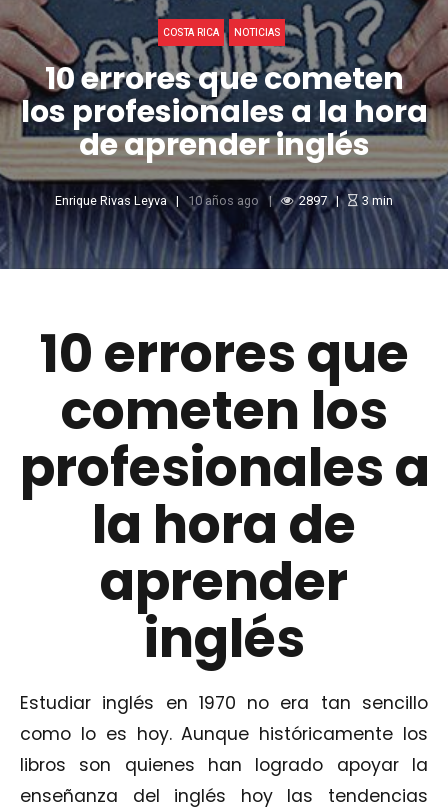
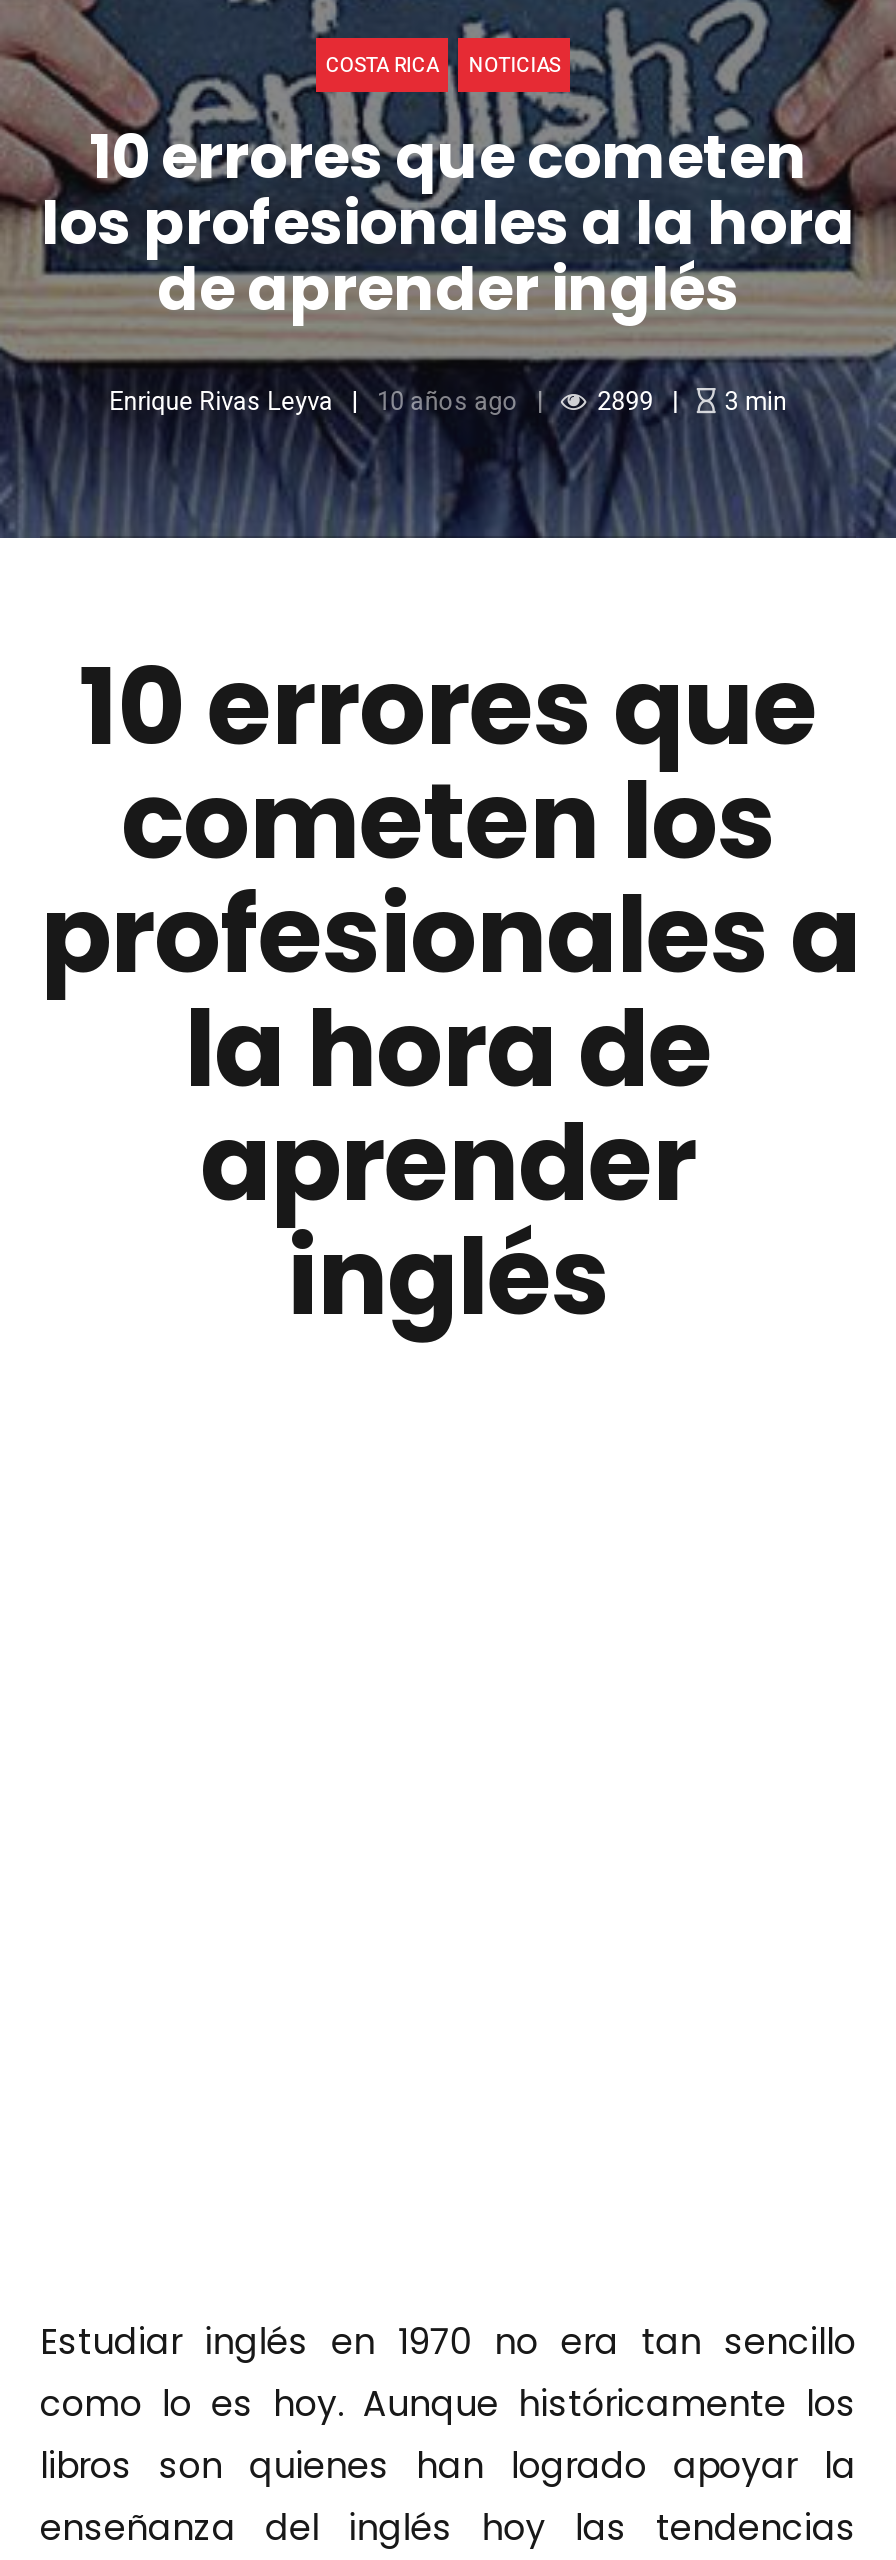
[299,193,327,208] 2897 -> [598,386,654,416] 2899

